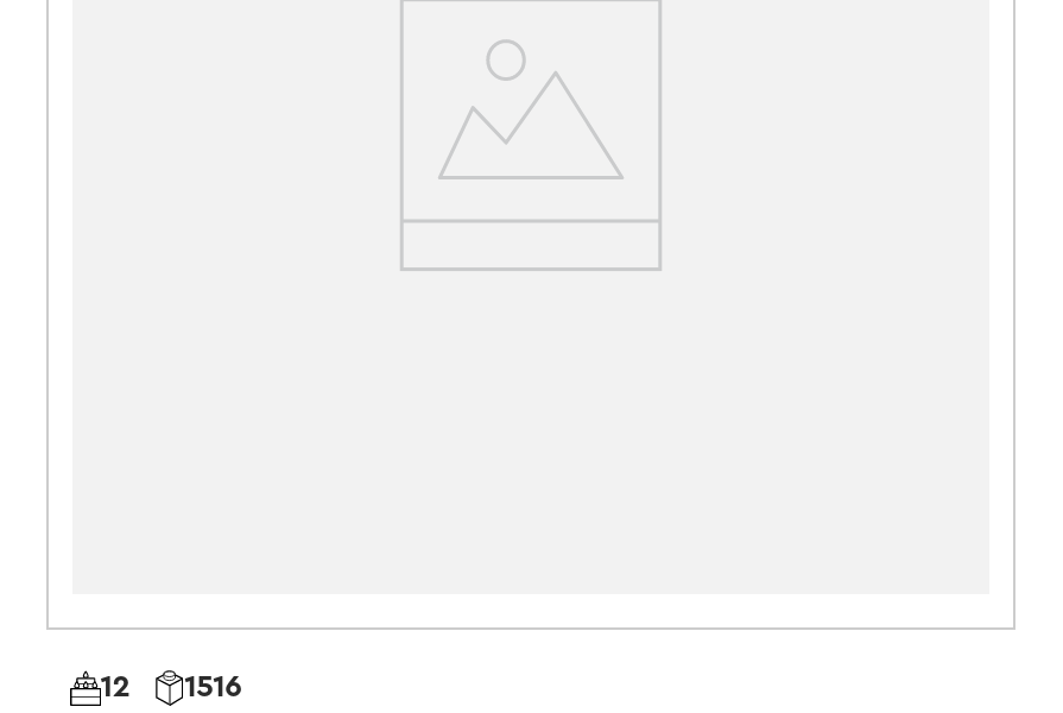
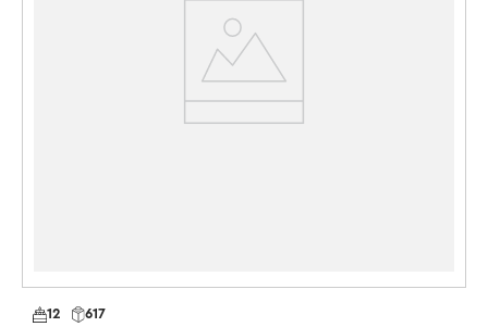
[100,669,241,703] 12 1516 -> [47,306,106,321] 12 617

